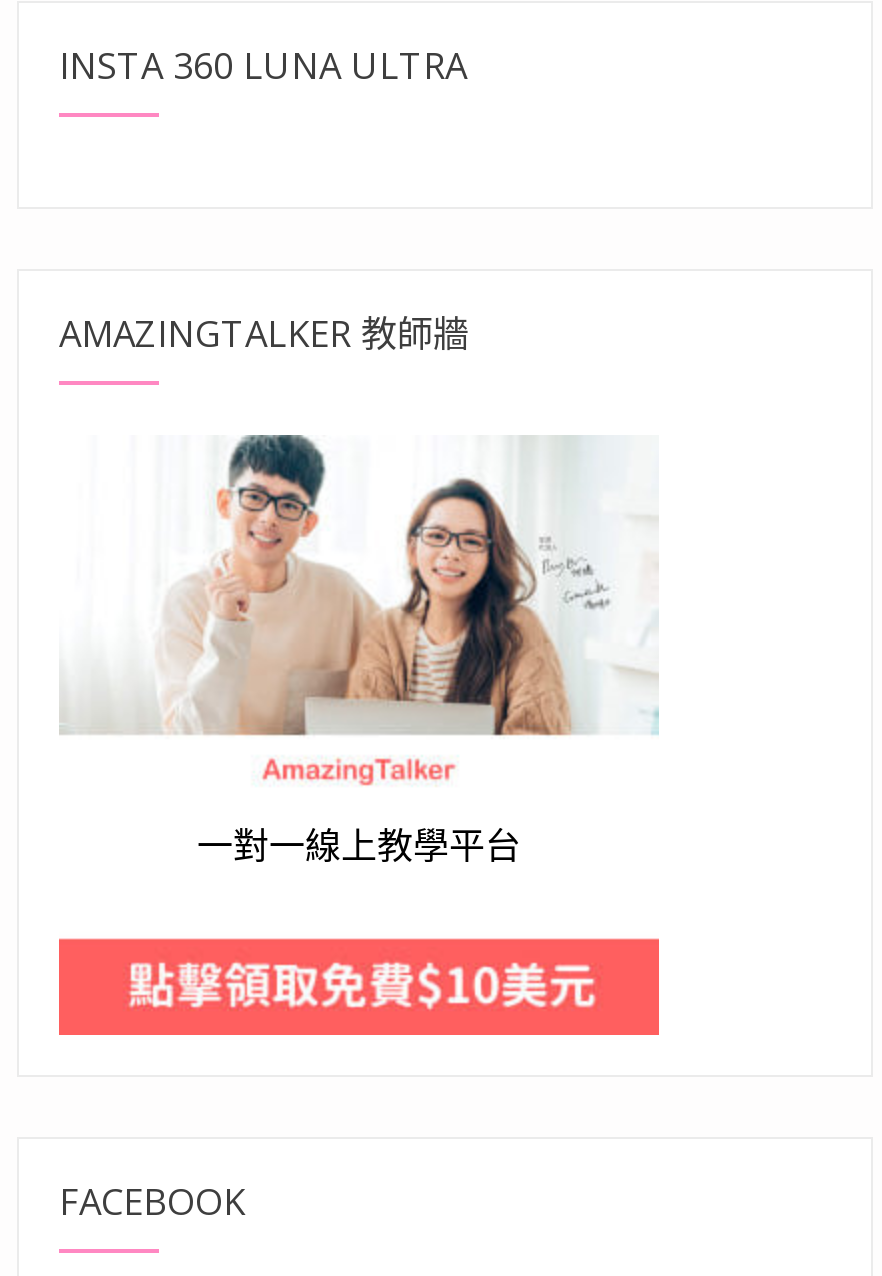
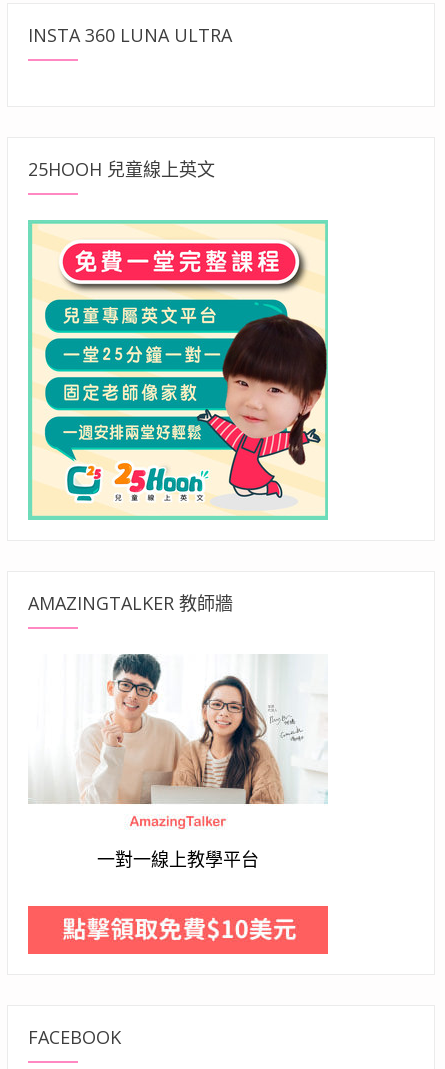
none -> [27,219,329,521] [image]
none -> [28,157,215,181] 25HOOH 兒童線上英文

